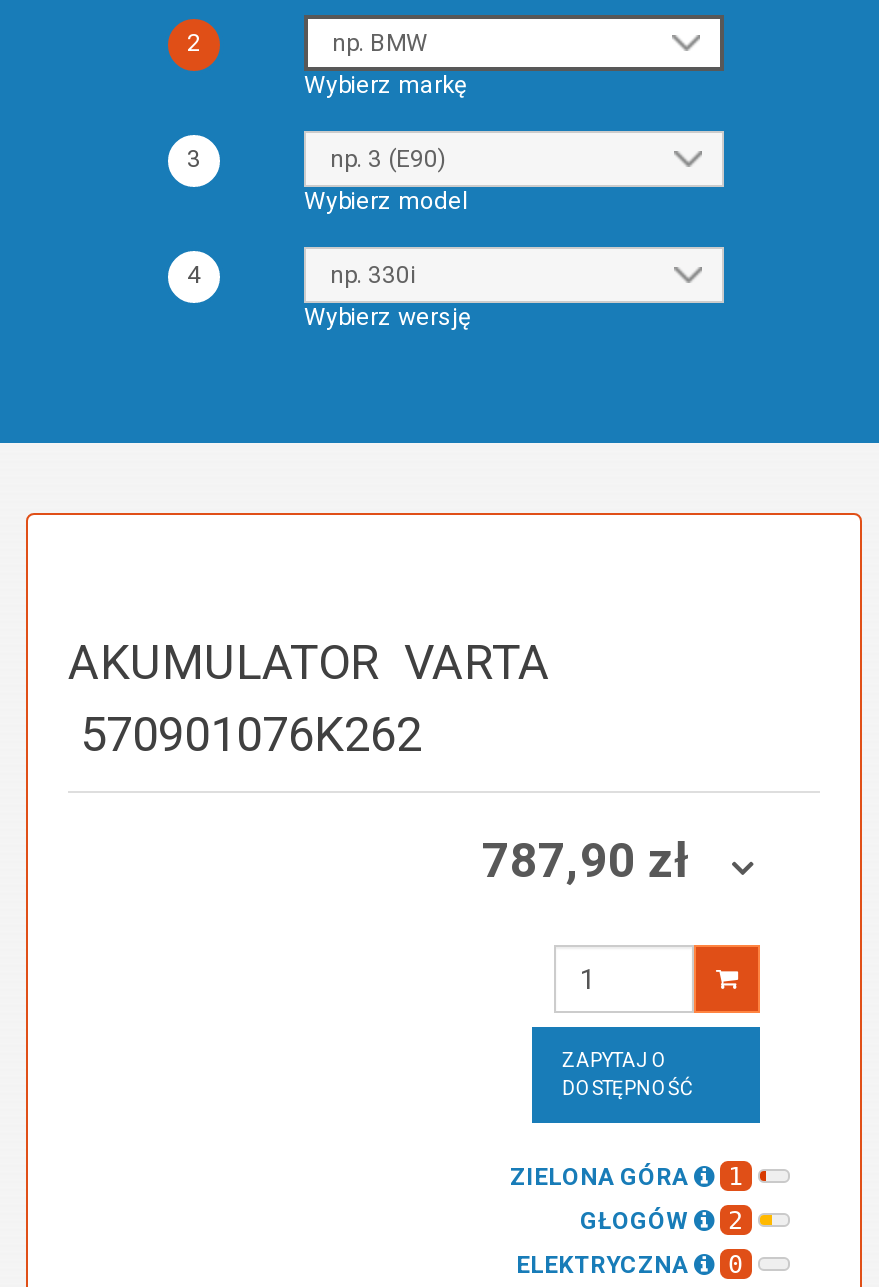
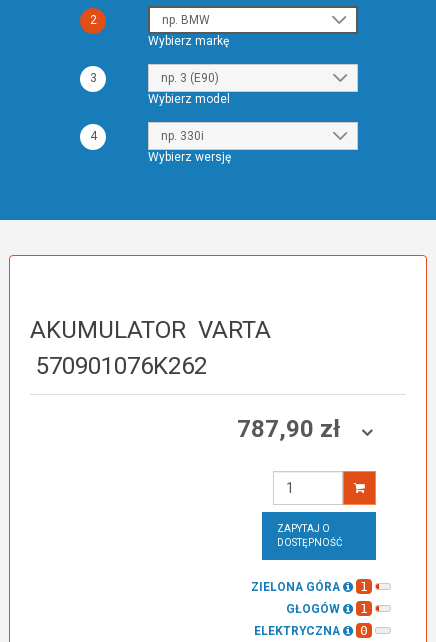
[580,1205,744,1235] GŁOGÓW 2 -> [286,601,368,616] GŁOGÓW 1

